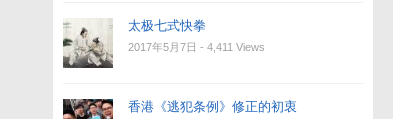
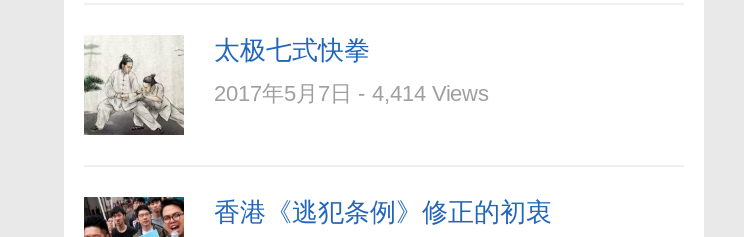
[128,41,265,53] 2017年5月7日 - 4,411 Views -> [214,81,490,105] 2017年5月7日 - 4,414 Views

